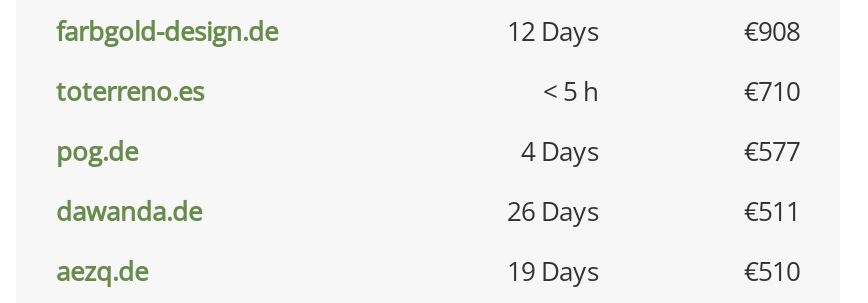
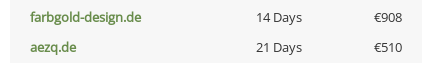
[507,12,599,48] 12 Days -> [255,7,301,25] 14 Days
[56,72,800,228] toterreno.es | < 5 h | €710 | pog.de | 4 Days | €577 | dawanda.de | 26 Days | €511 -> none
[507,252,599,288] 19 Days -> [255,37,301,55] 21 Days

